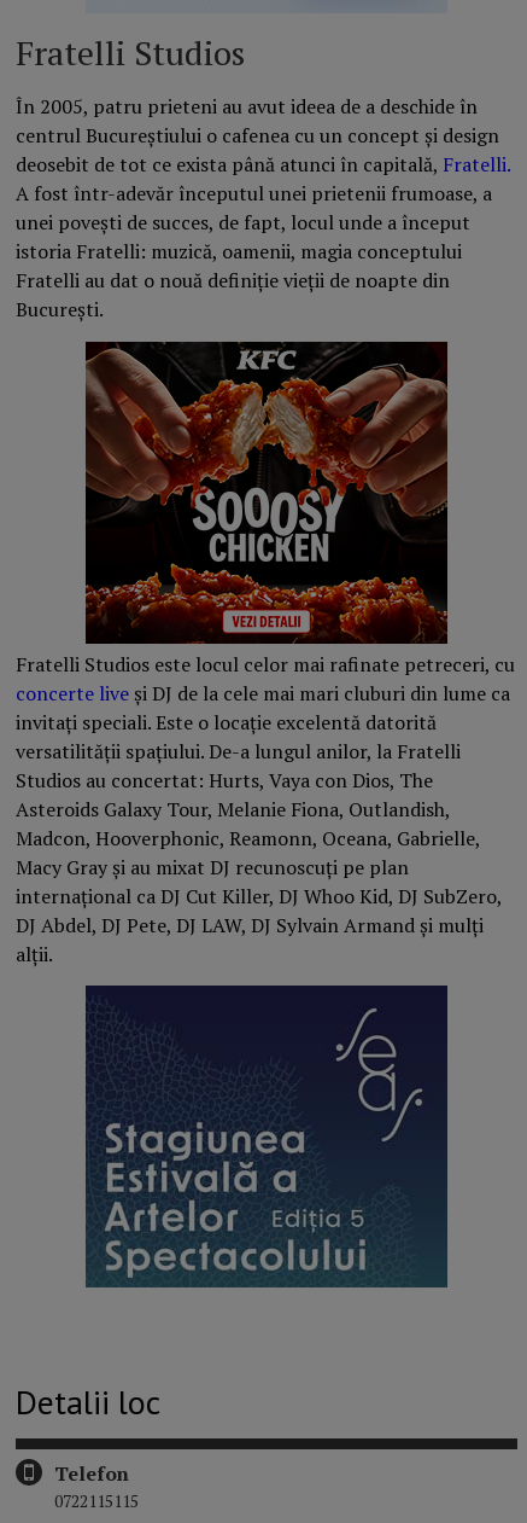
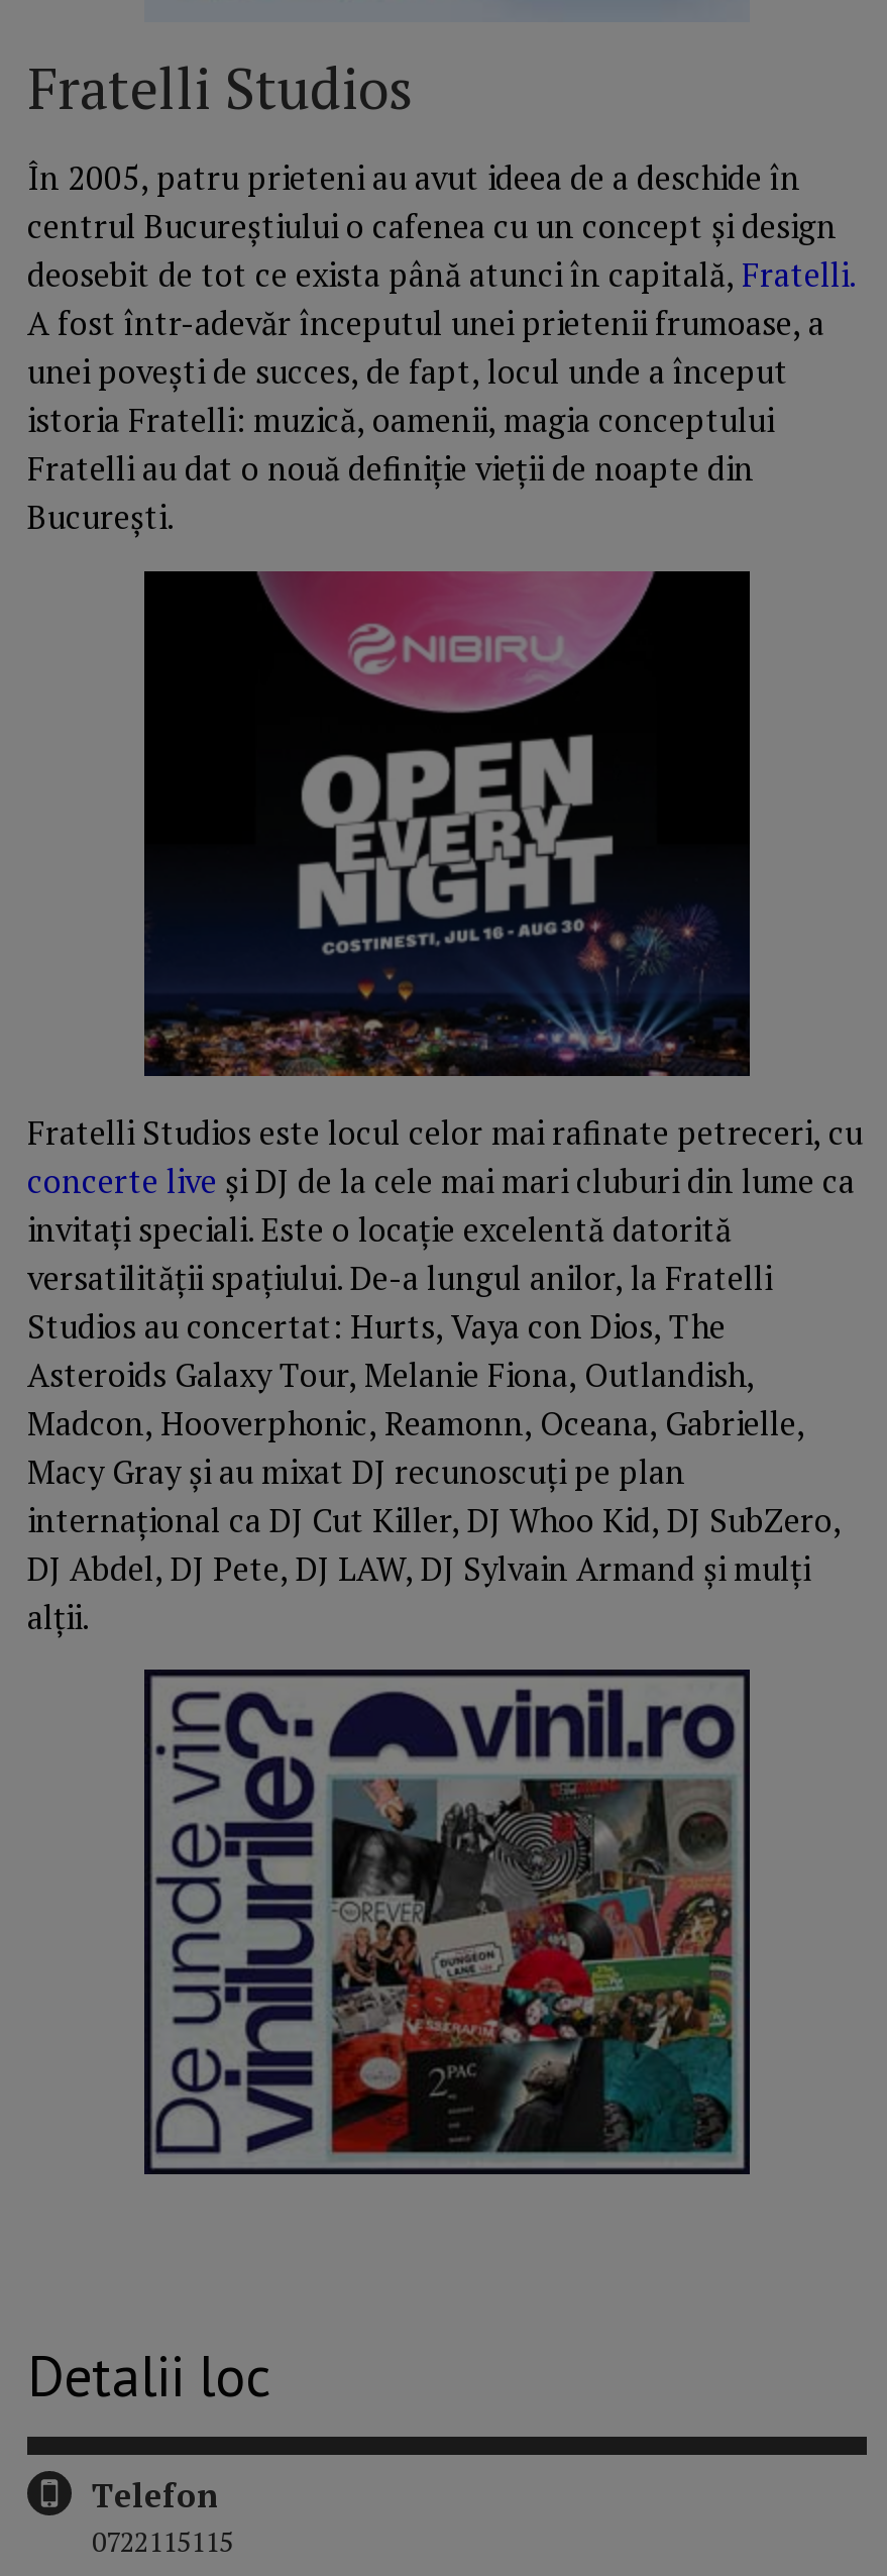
[84,341,449,645] [image] -> [142,569,752,1078] [image]
[86,989,447,1289] [image] -> [144,1670,750,2176] [image]

